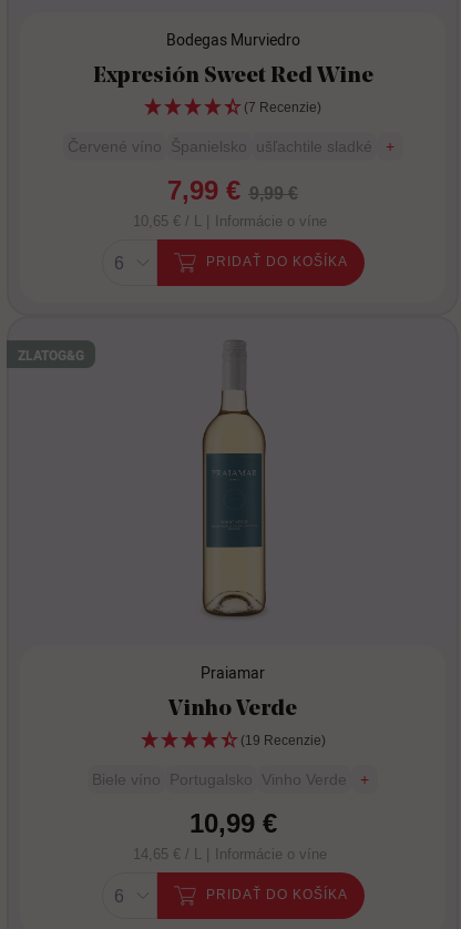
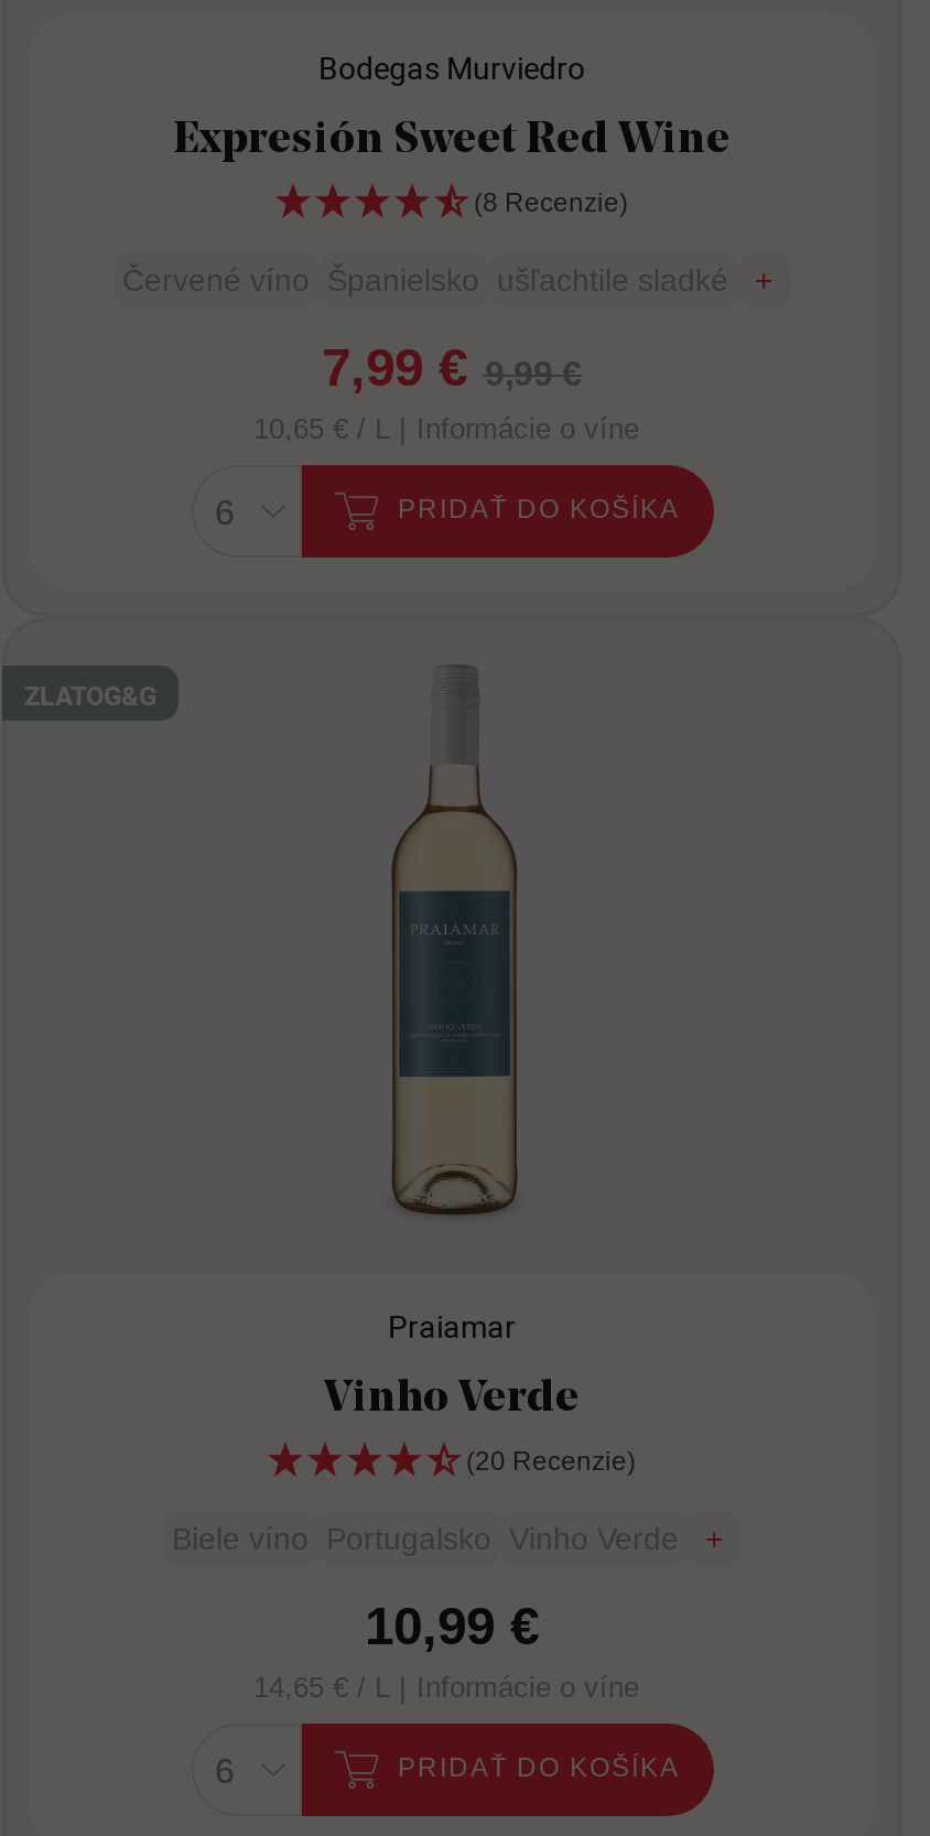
[244,100,321,115] (7 Recenzie) -> [474,187,628,218] (8 Recenzie)
[240,733,325,748] (19 Recenzie) -> [466,1446,636,1477] (20 Recenzie)

